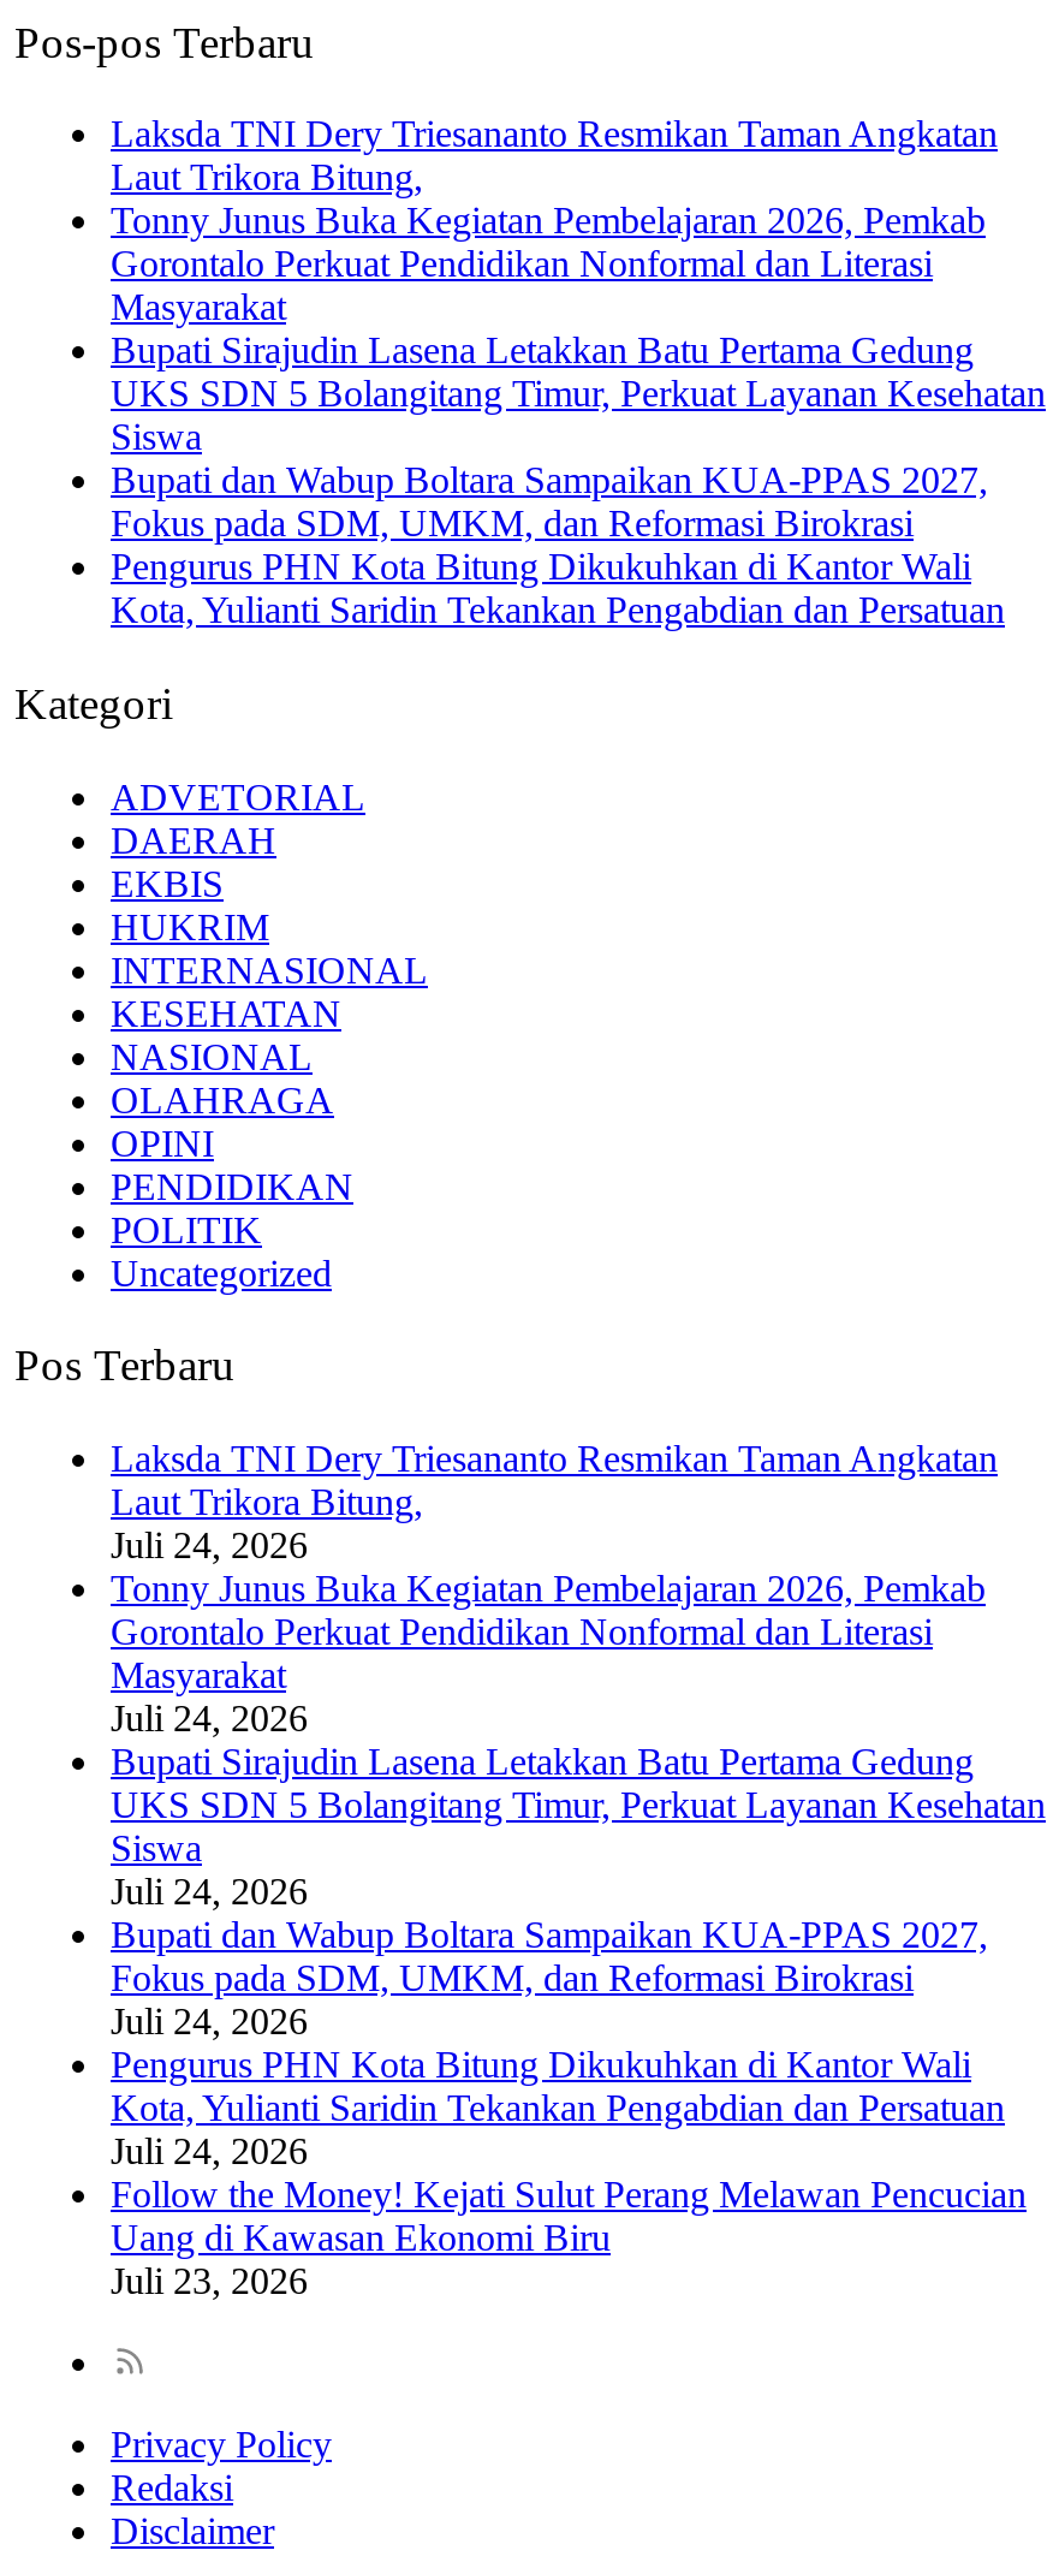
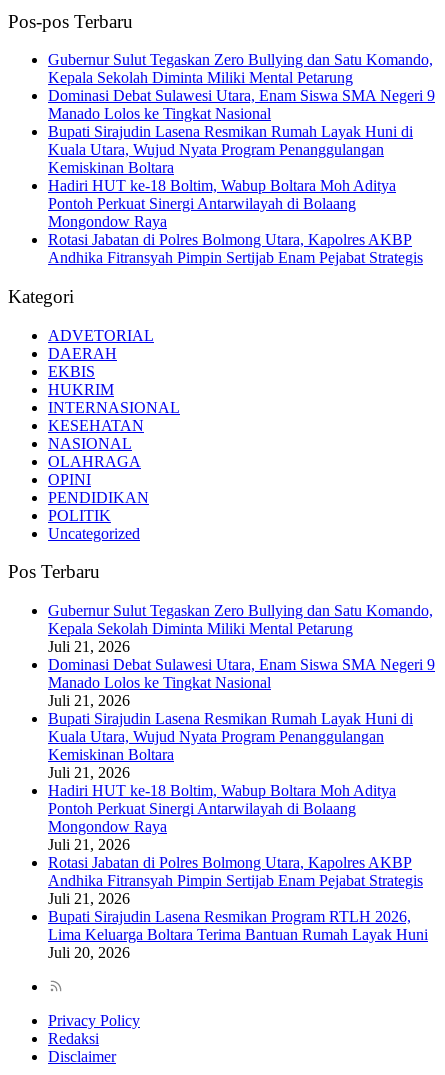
[111,114,1046,631] Laksda TNI Dery Triesananto Resmikan Taman Angkatan | Laut Trikora Bitung, | Tonny Junus Buka Kegiatan Pembelajaran 2026, Pemkab | Gorontalo Perkuat Pendidikan Nonformal dan Literasi | Masyarakat | Bupati Sirajudin Lasena Letakkan Batu Pertama Gedung | UKS SDN 5 Bolangitang Timur, Perkuat Layanan Kesehatan | Siswa | Bupati dan Wabup Boltara Sampaikan KUA-PPAS 2027, | Fokus pada SDM, UMKM, dan Reformasi Birokrasi | Pengurus PHN Kota Bitung Dikukuhkan di Kantor Wali | Kota, Yulianti Saridin Tekankan Pengabdian dan Persatuan -> [48,51,435,266] Gubernur Sulut Tegaskan Zero Bullying dan Satu Komando, | Kepala Sekolah Diminta Miliki Mental Petarung | Dominasi Debat Sulawesi Utara, Enam Siswa SMA Negeri 9 | Manado Lolos ke Tingkat Nasional | Bupati Sirajudin Lasena Resmikan Rumah Layak Huni di | Kuala Utara, Wujud Nyata Program Penanggulangan | Kemiskinan Boltara | Hadiri HUT ke-18 Boltim, Wabup Boltara Moh Aditya | Pontoh Perkuat Sinergi Antarwilayah di Bolaang | Mongondow Raya | Rotasi Jabatan di Polres Bolmong Utara, Kapolres AKBP | Andhika Fitransyah Pimpin Sertijab Enam Pejabat Strategis
[111,1438,1046,2302] Laksda TNI Dery Triesananto Resmikan Taman Angkatan | Laut Trikora Bitung, | Juli 24, 2026 | Tonny Junus Buka Kegiatan Pembelajaran 2026, Pemkab | Gorontalo Perkuat Pendidikan Nonformal dan Literasi | Masyarakat | Juli 24, 2026 | Bupati Sirajudin Lasena Letakkan Batu Pertama Gedung | UKS SDN 5 Bolangitang Timur, Perkuat Layanan Kesehatan | Siswa | Juli 24, 2026 | Bupati dan Wabup Boltara Sampaikan KUA-PPAS 2027, | Fokus pada SDM, UMKM, dan Reformasi Birokrasi | Juli 24, 2026 | Pengurus PHN Kota Bitung Dikukuhkan di Kantor Wali | Kota, Yulianti Saridin Tekankan Pengabdian dan Persatuan | Juli 24, 2026 | Follow the Money! Kejati Sulut Perang Melawan Pencucian | Uang di Kawasan Ekonomi Biru | Juli 23, 2026 -> [48,602,435,961] Gubernur Sulut Tegaskan Zero Bullying dan Satu Komando, | Kepala Sekolah Diminta Miliki Mental Petarung | Juli 21, 2026 | Dominasi Debat Sulawesi Utara, Enam Siswa SMA Negeri 9 | Manado Lolos ke Tingkat Nasional | Juli 21, 2026 | Bupati Sirajudin Lasena Resmikan Rumah Layak Huni di | Kuala Utara, Wujud Nyata Program Penanggulangan | Kemiskinan Boltara | Juli 21, 2026 | Hadiri HUT ke-18 Boltim, Wabup Boltara Moh Aditya | Pontoh Perkuat Sinergi Antarwilayah di Bolaang | Mongondow Raya | Juli 21, 2026 | Rotasi Jabatan di Polres Bolmong Utara, Kapolres AKBP | Andhika Fitransyah Pimpin Sertijab Enam Pejabat Strategis | Juli 21, 2026 | Bupati Sirajudin Lasena Resmikan Program RTLH 2026, | Lima Keluarga Boltara Terima Bantuan Rumah Layak Huni | Juli 20, 2026

